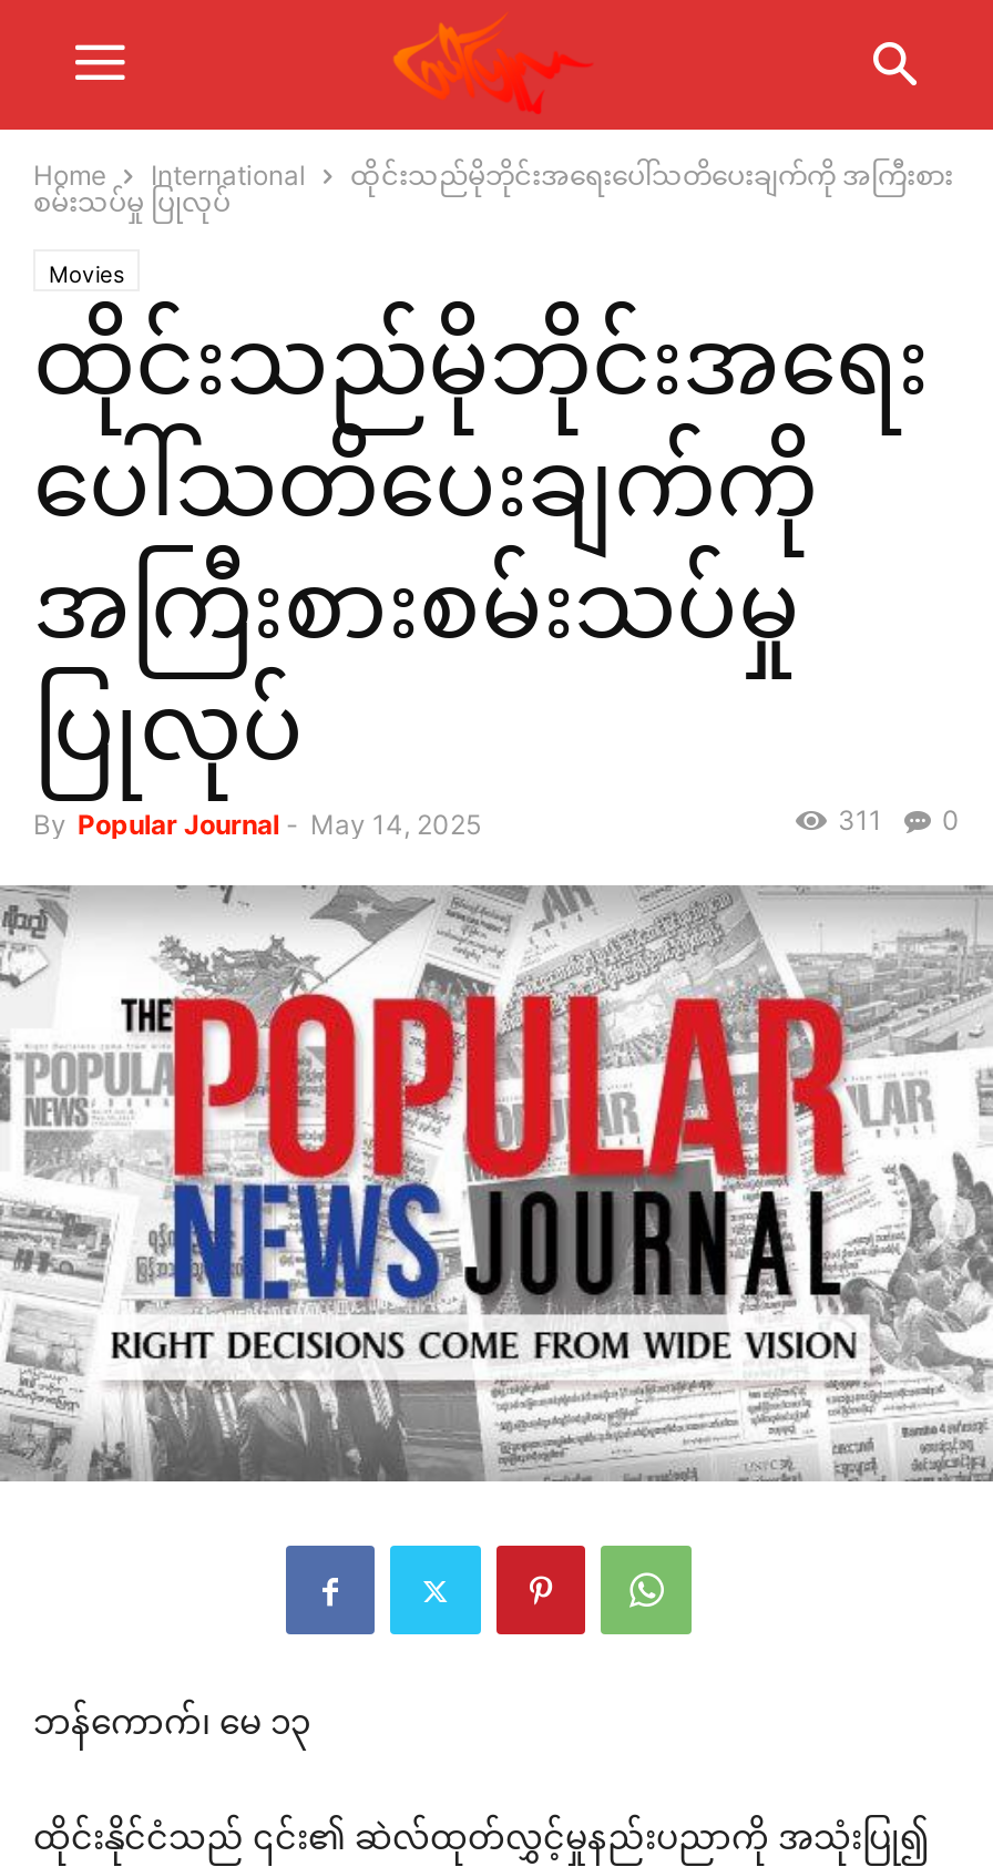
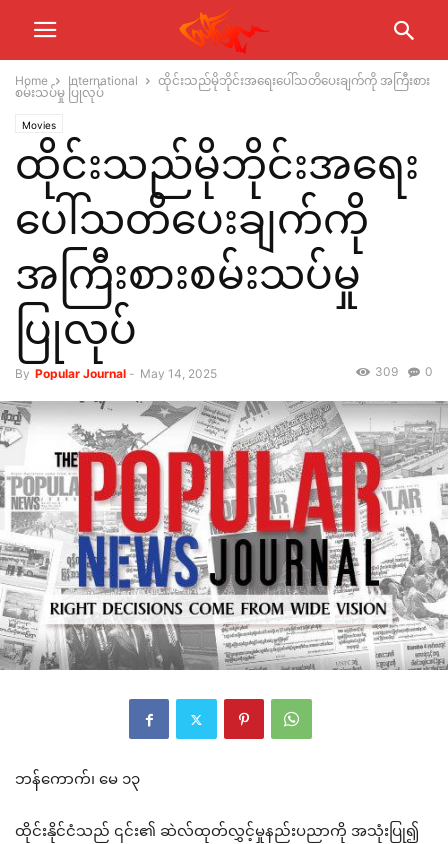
[838,803,960,837] 311 0 -> [375,364,433,379] 309 0

